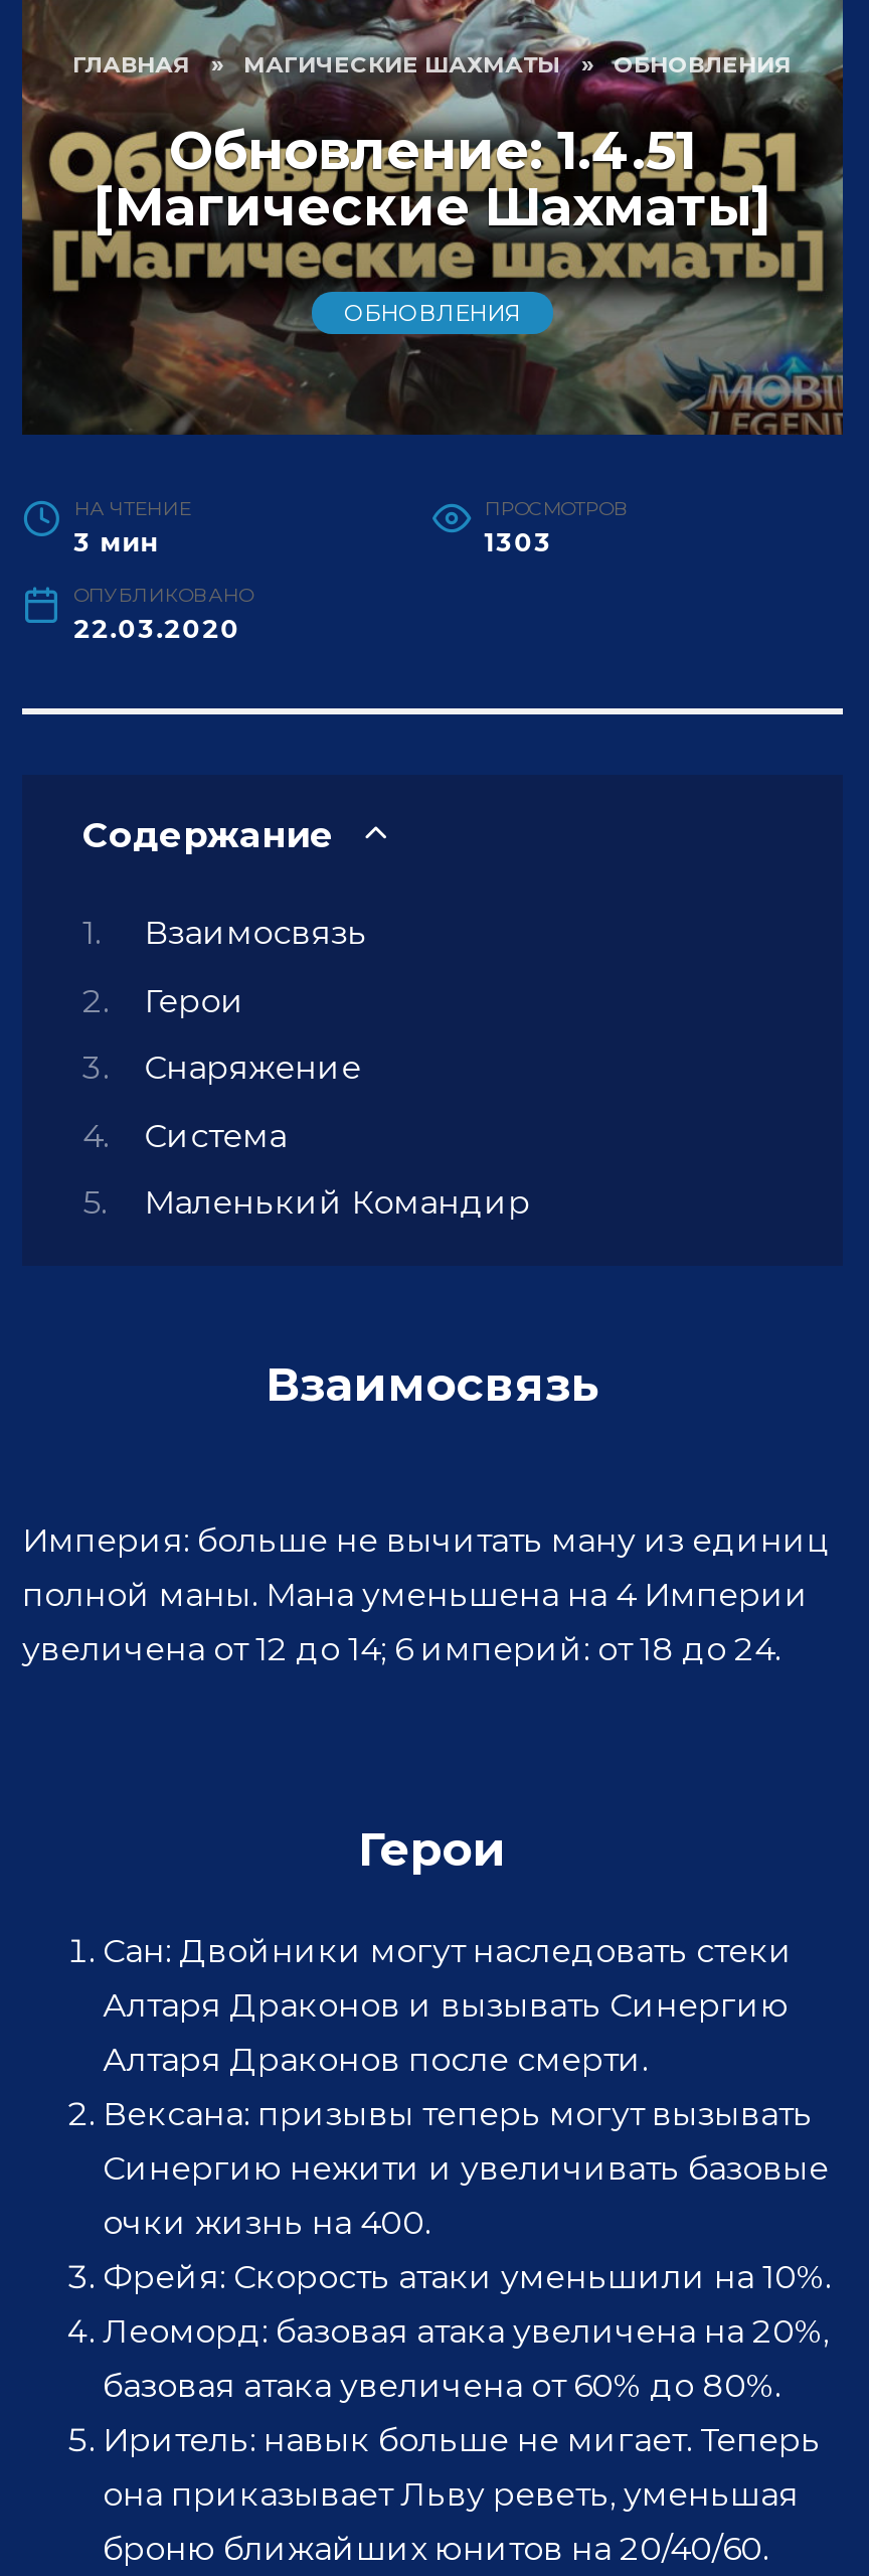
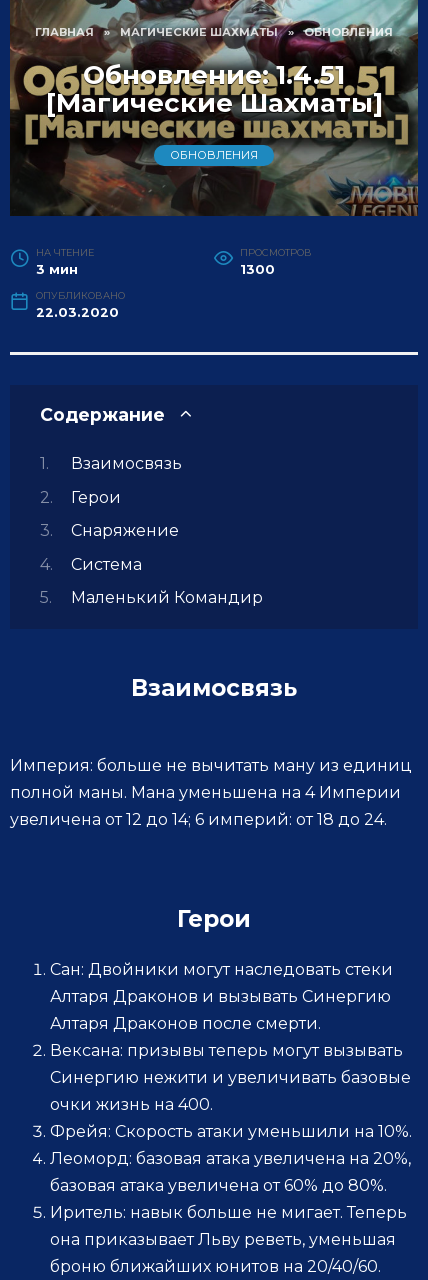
[484,527,552,557] 1303 -> [240,262,275,277] 1300

